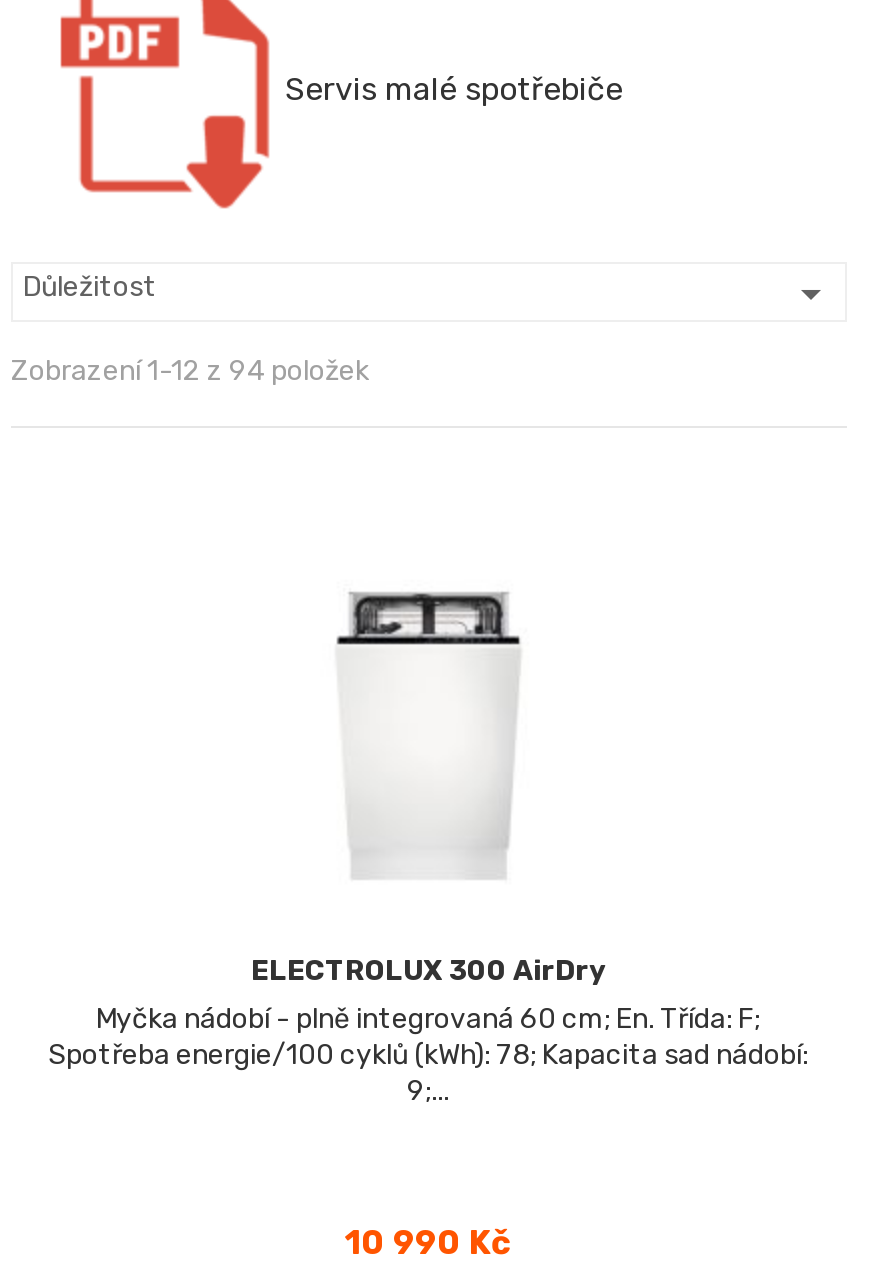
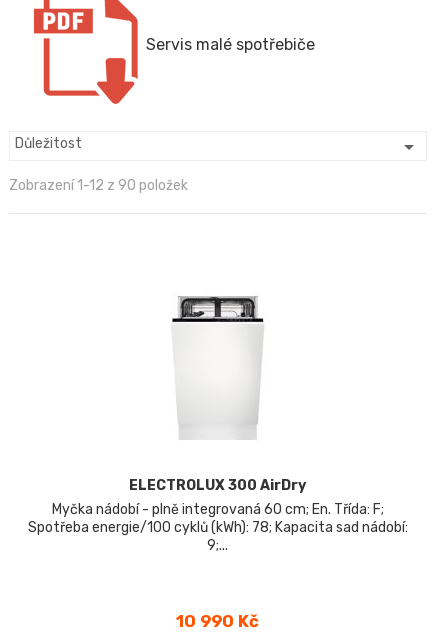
[11,354,369,388] Zobrazení 1-12 z 94 položek -> [9,177,188,194] Zobrazení 1-12 z 90 položek

